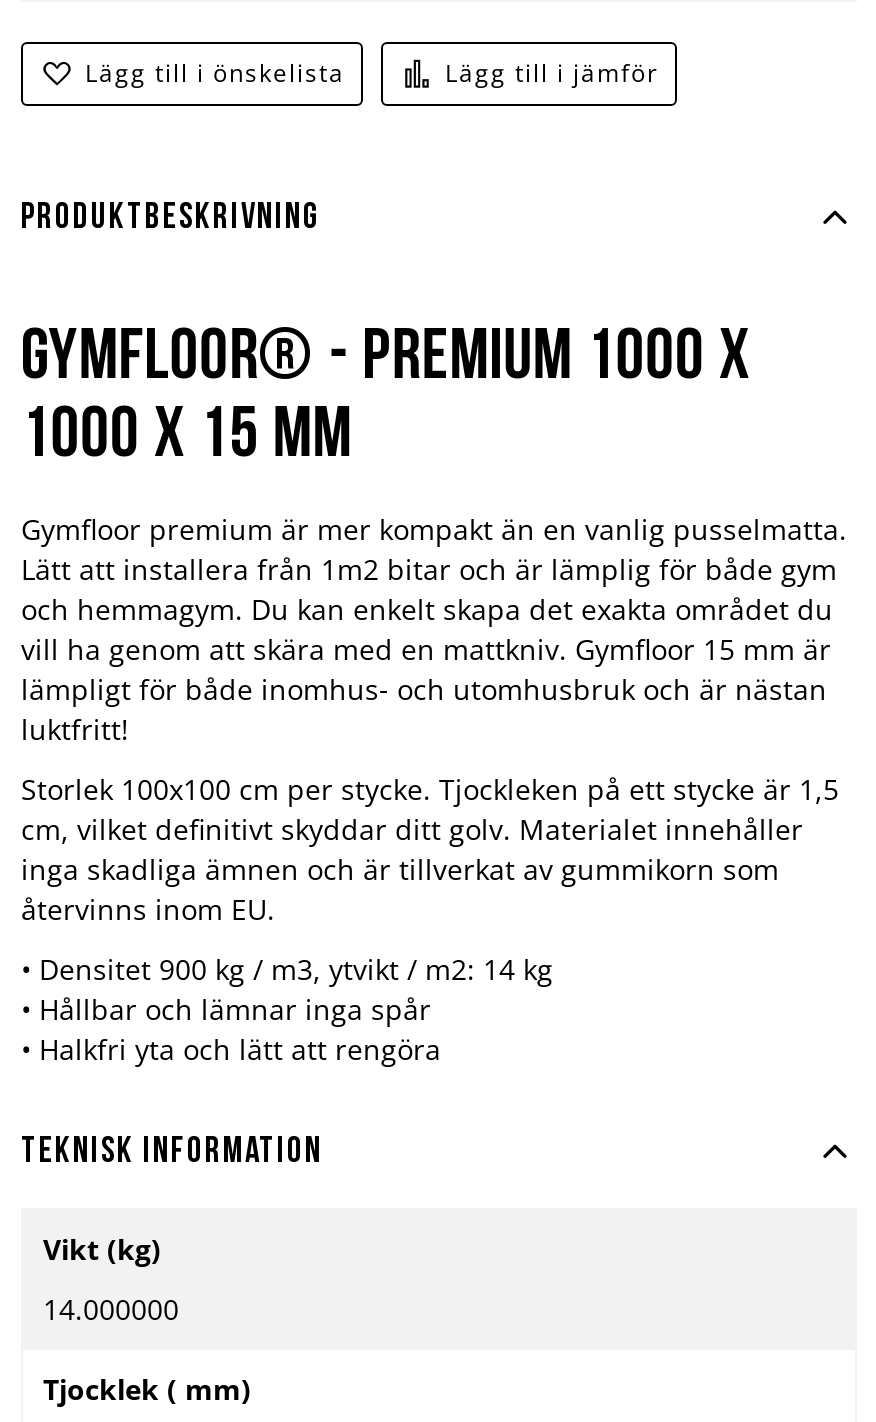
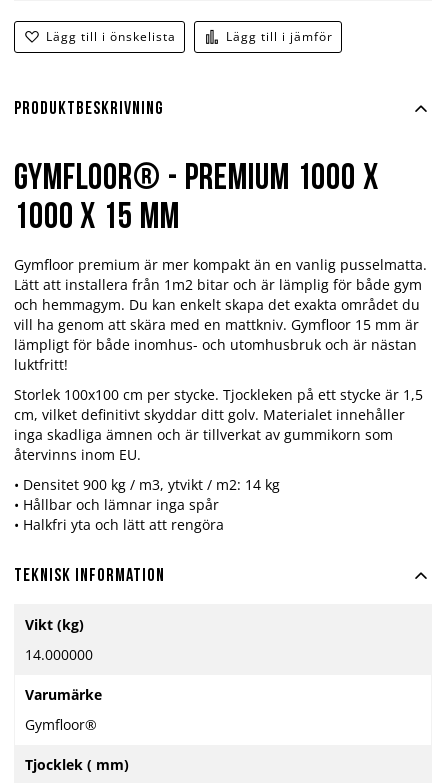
none -> [25,685,102,734] Varumärke | Gymfloor®

